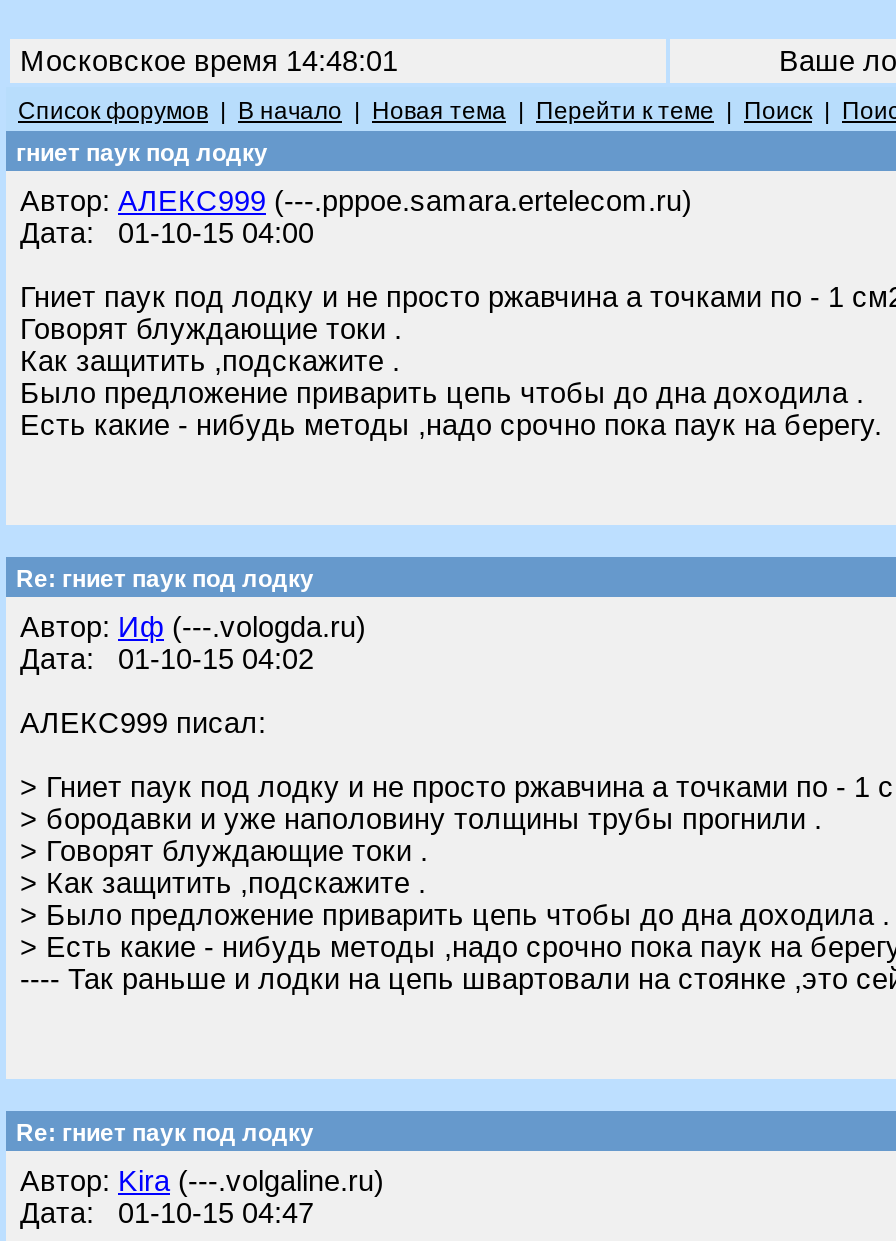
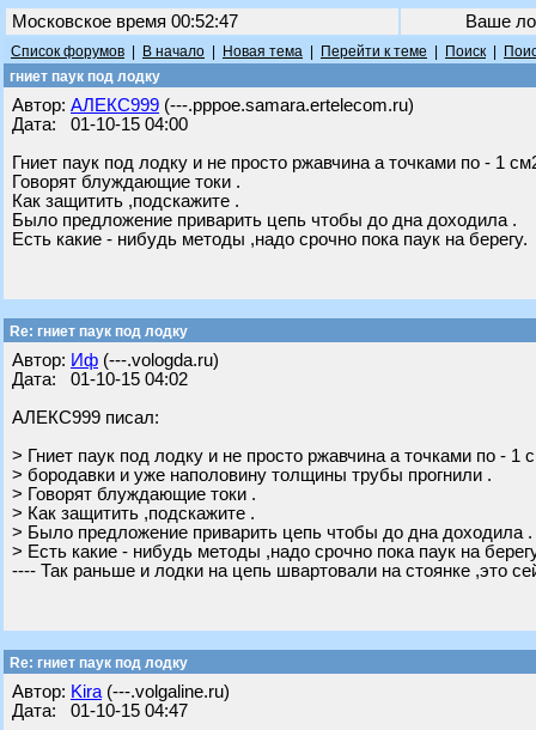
[12,45,406,77] Московское время 14:48:01 -> [7,12,243,31] Московское время 00:52:47

